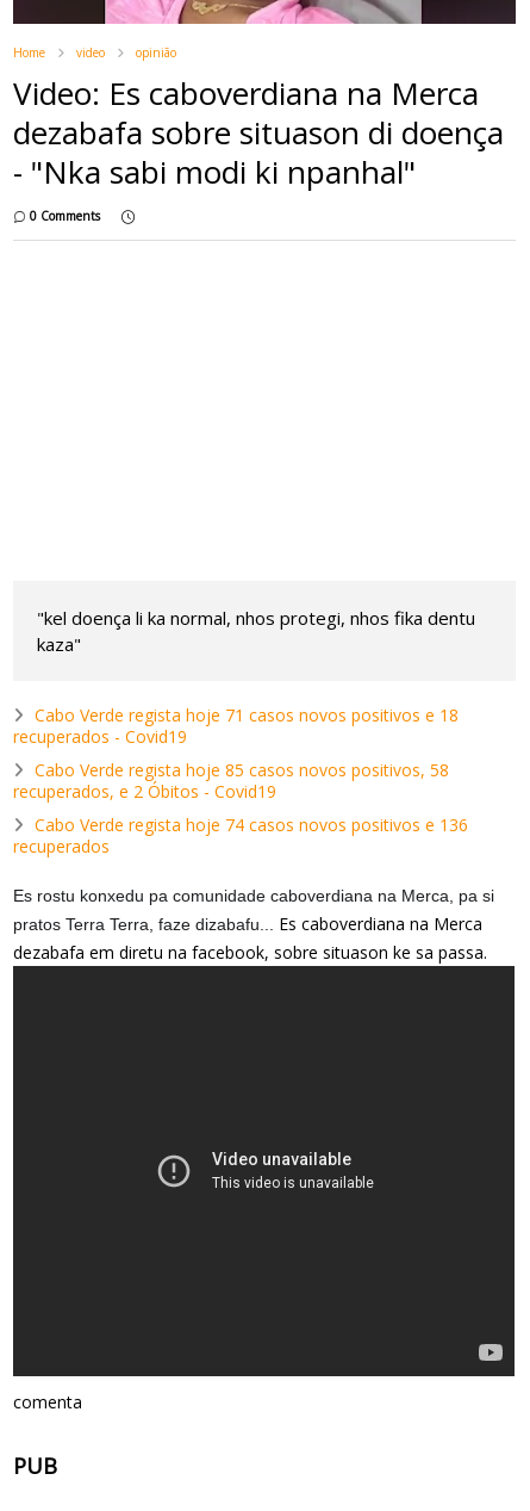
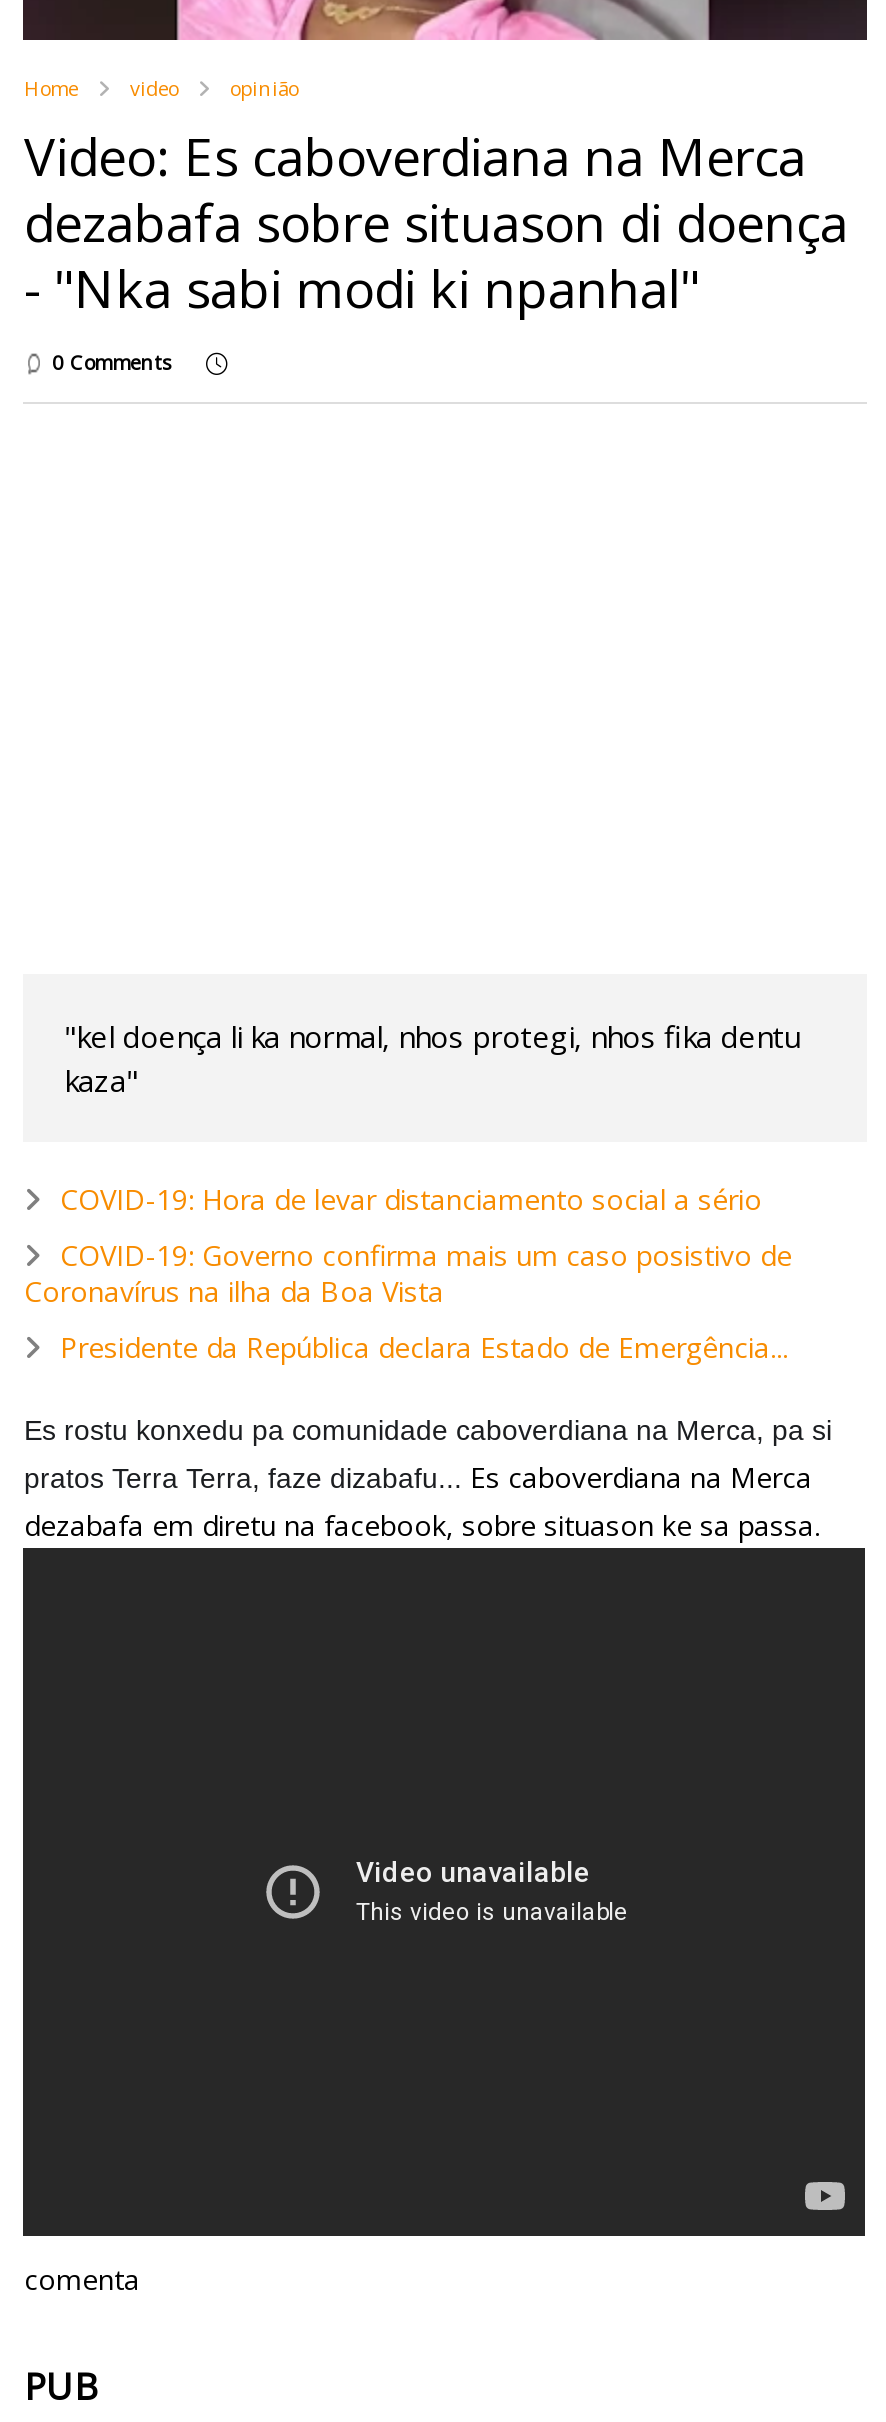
[14,704,459,748] Cabo Verde regista hoje 71 casos novos positivos e 18 | recuperados - Covid19 -> [60,1181,762,1219] COVID-19: Hora de levar distanciamento social a sério
[14,759,449,803] Cabo Verde regista hoje 85 casos novos positivos, 58 | recuperados, e 2 Óbitos - Covid19 -> [24,1237,792,1311] COVID-19: Governo confirma mais um caso posistivo de | Coronavírus na ilha da Boa Vista
[14,814,469,858] Cabo Verde regista hoje 74 casos novos positivos e 136 | recuperados -> [60,1329,788,1367] Presidente da República declara Estado de Emergência...

